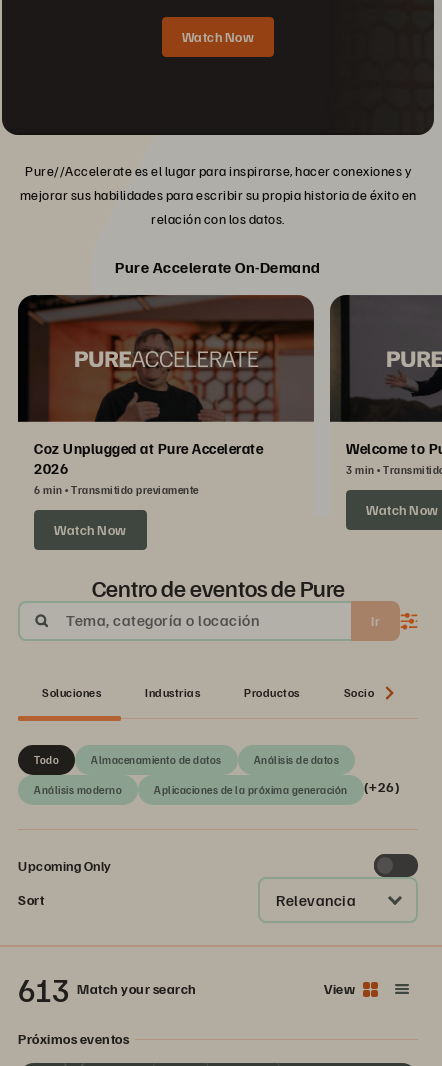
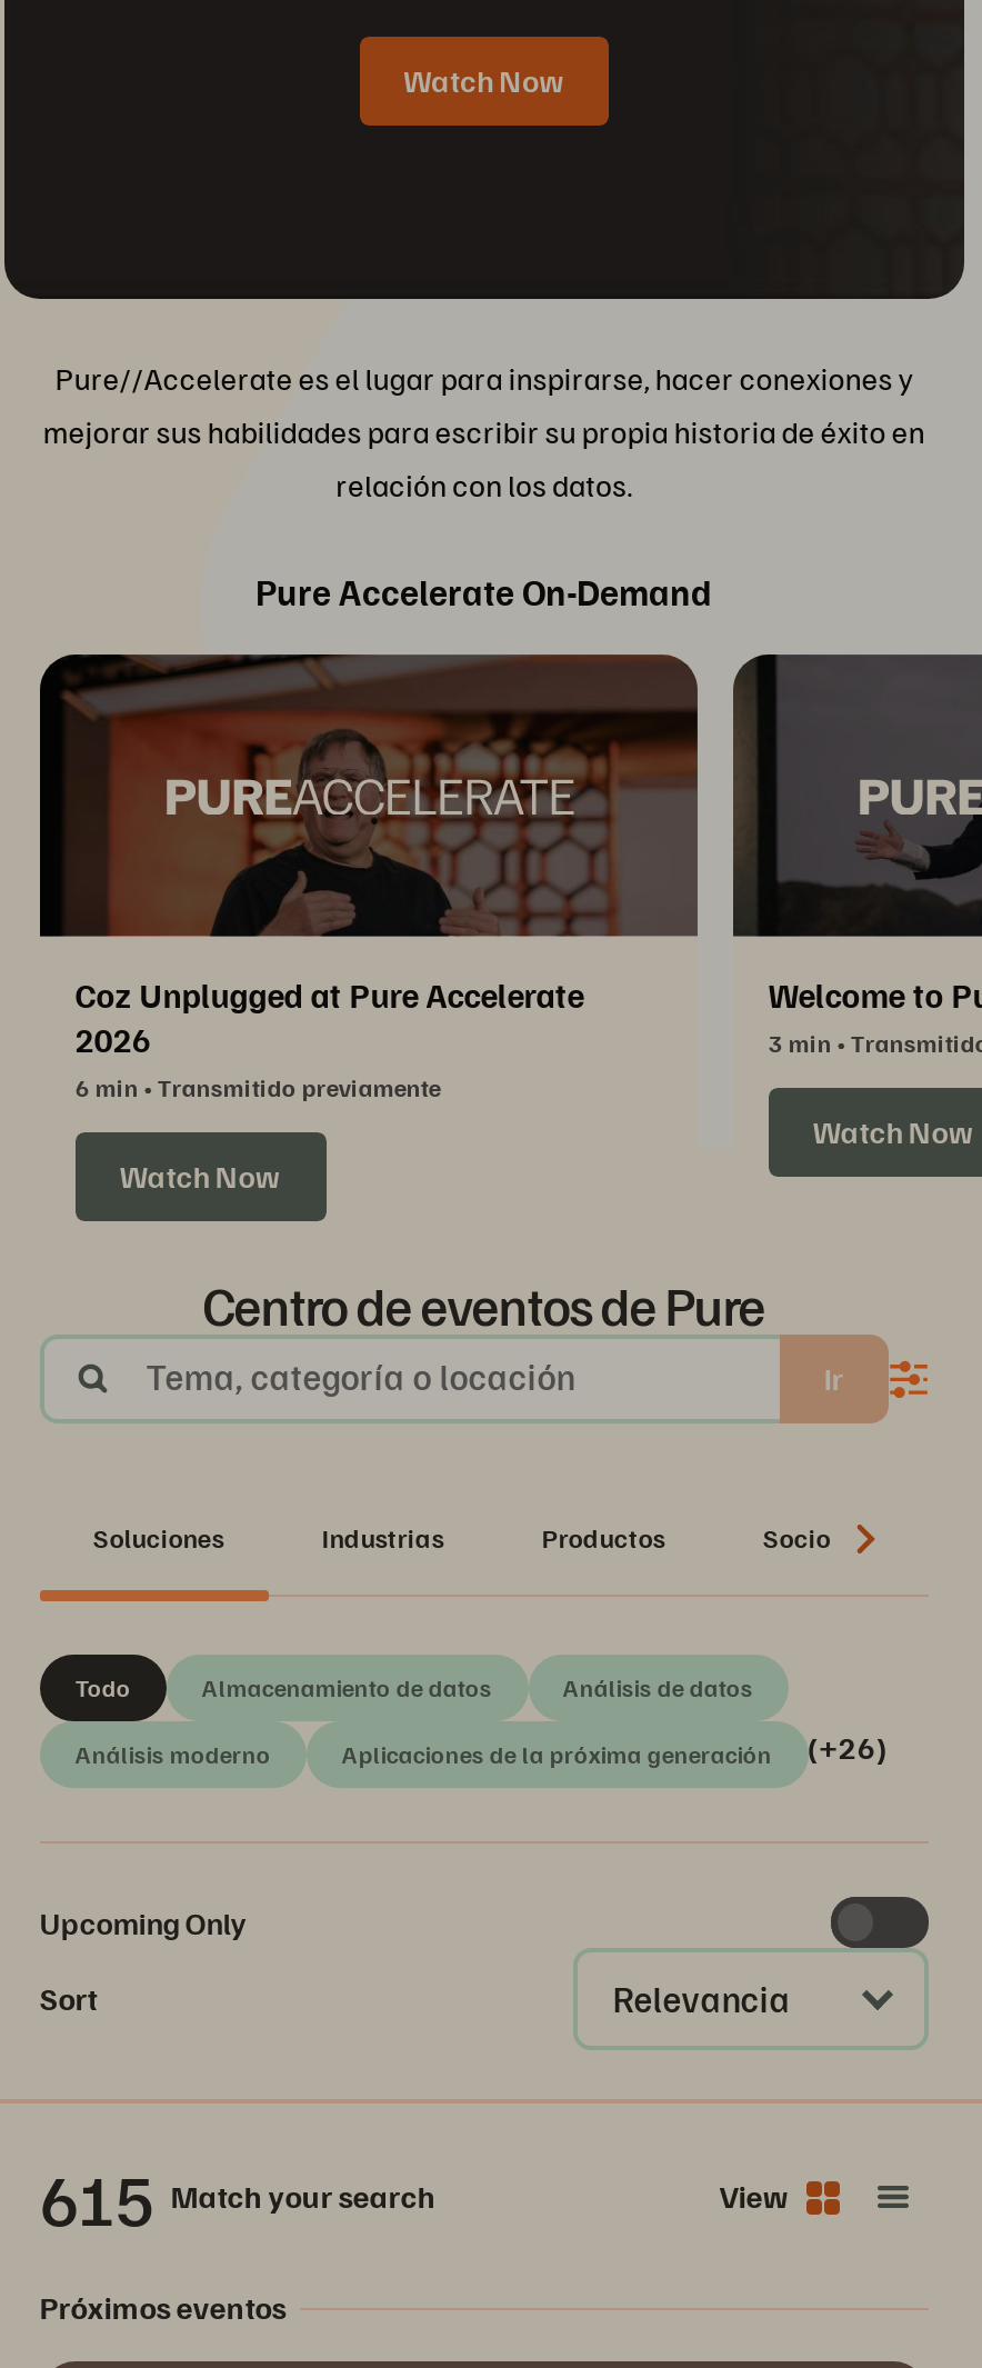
[18,969,196,1009] 613 Match your search -> [40,2152,437,2241] 615 Match your search

